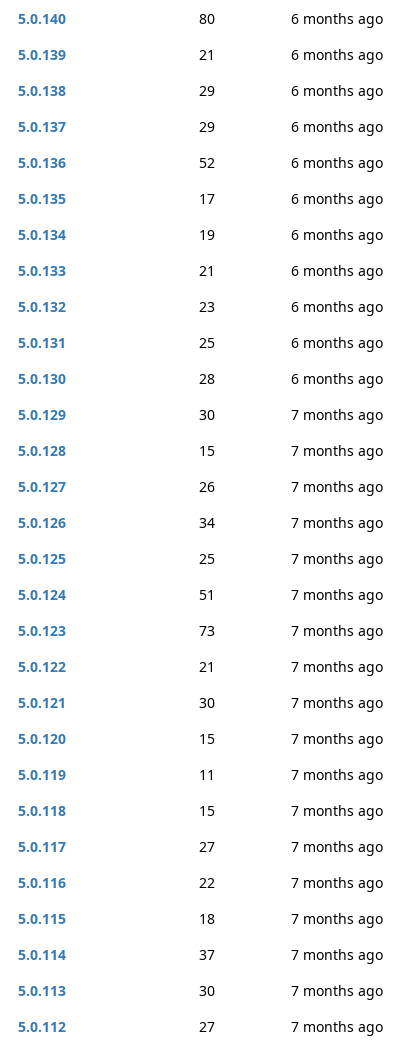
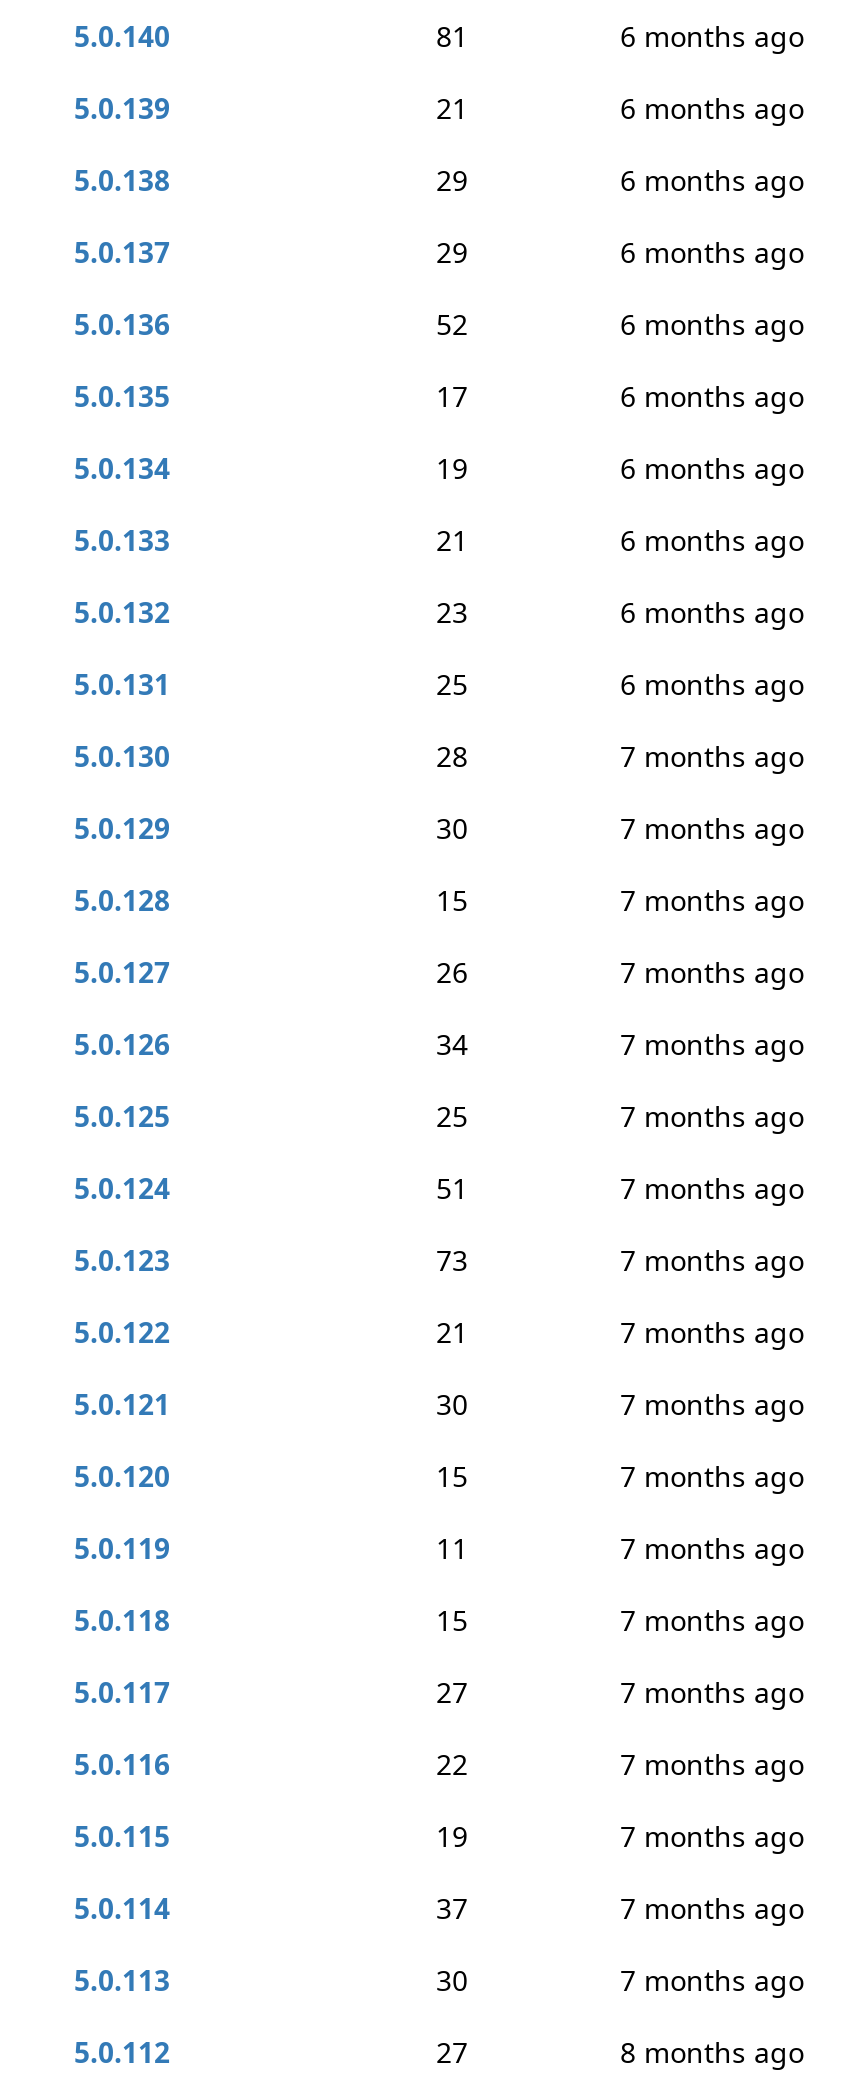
[199,9,215,28] 80 -> [436,17,468,55] 81
[291,369,383,388] 6 months ago -> [620,737,804,775] 7 months ago
[199,909,215,928] 18 -> [436,1817,468,1855] 19
[291,1017,383,1036] 7 months ago -> [620,2033,804,2071] 8 months ago

